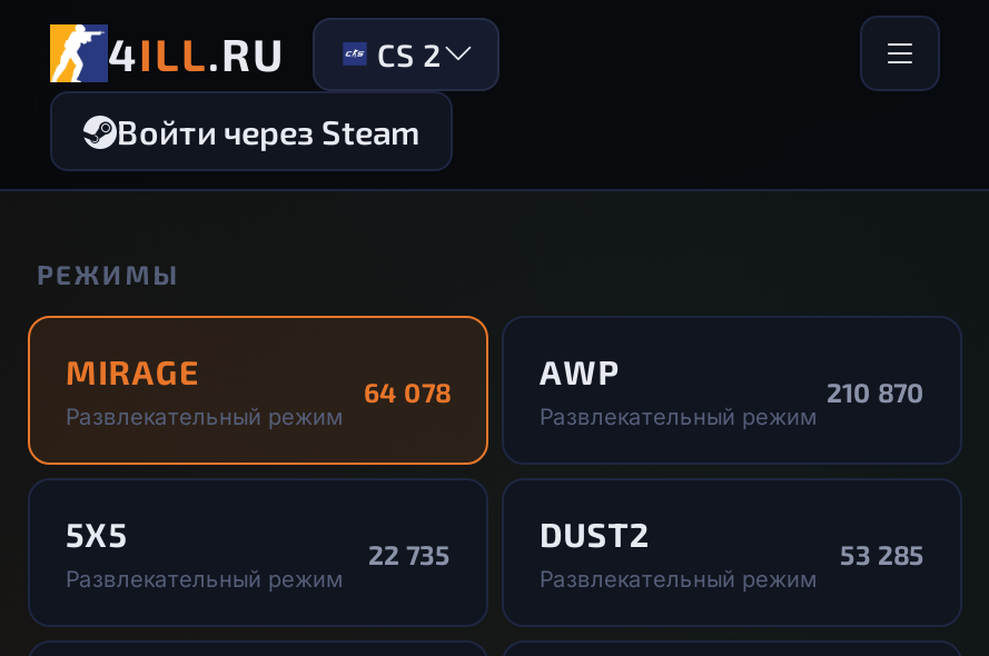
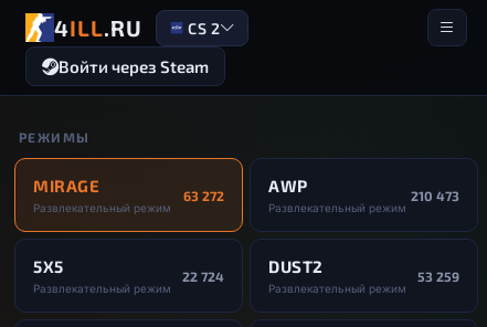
[364,375,451,406] 64 078 -> [183,187,224,203] 63 272
[827,375,924,406] 210 870 -> [411,187,459,203] 210 473
[368,537,451,568] 22 735 -> [182,268,224,283] 22 724
[840,537,924,568] 53 285 -> [417,268,459,283] 53 259

